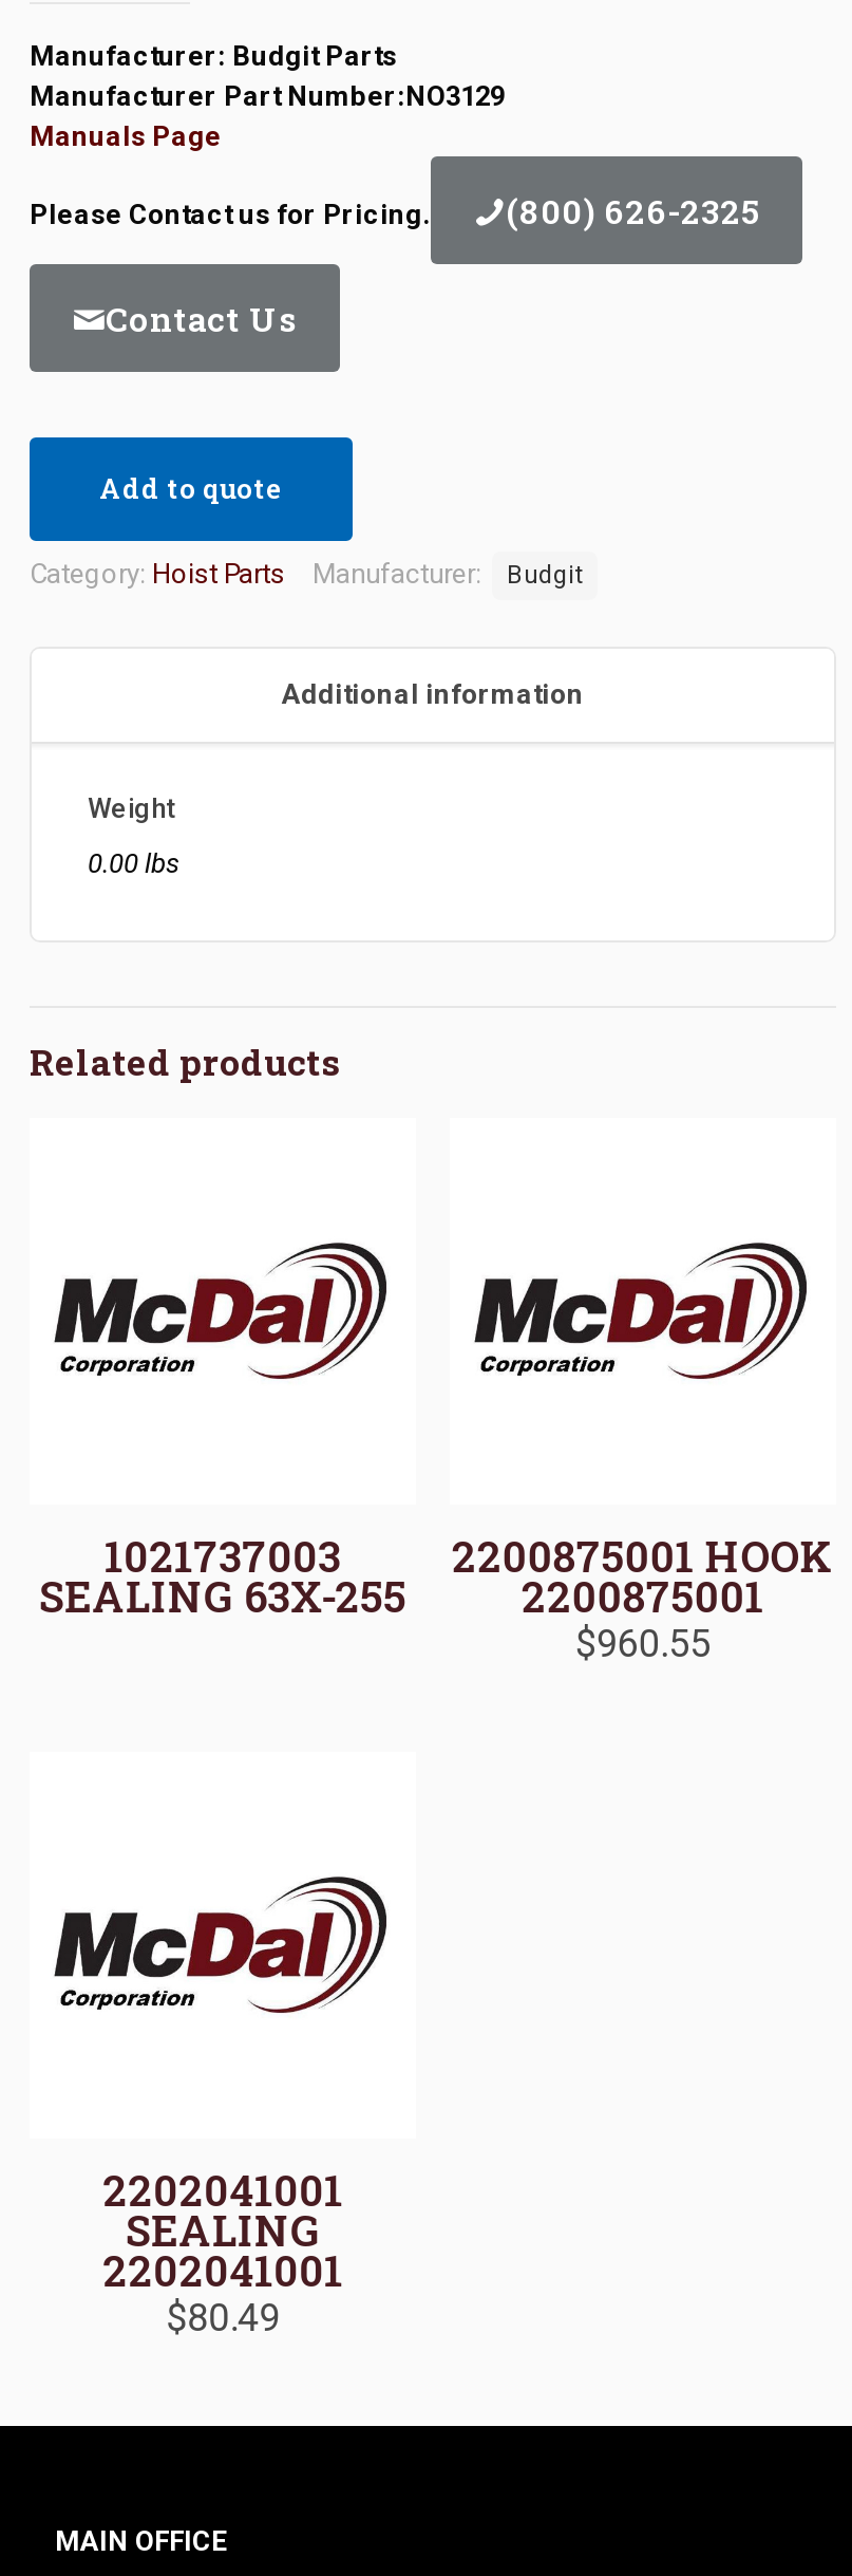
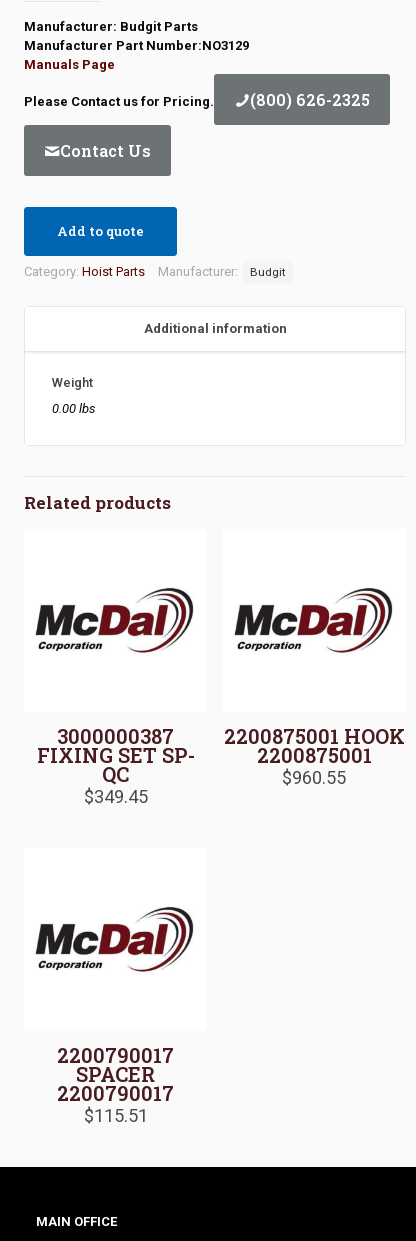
[39,1528,407,1623] 1021737003 | SEALING 63X-255 -> [37,723,195,807] 3000000387 | FIXING SET SP- | QC | $349.45
[103,2162,344,2340] 2202041001 | SEALING | 2202041001 | $80.49 -> [57,1042,174,1126] 2200790017 | SPACER | 2200790017 | $115.51

